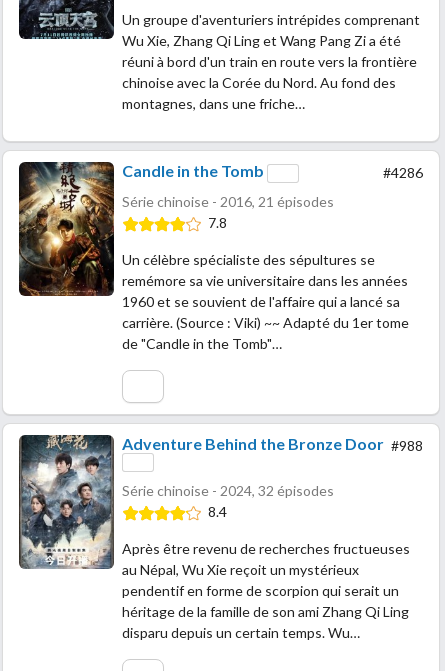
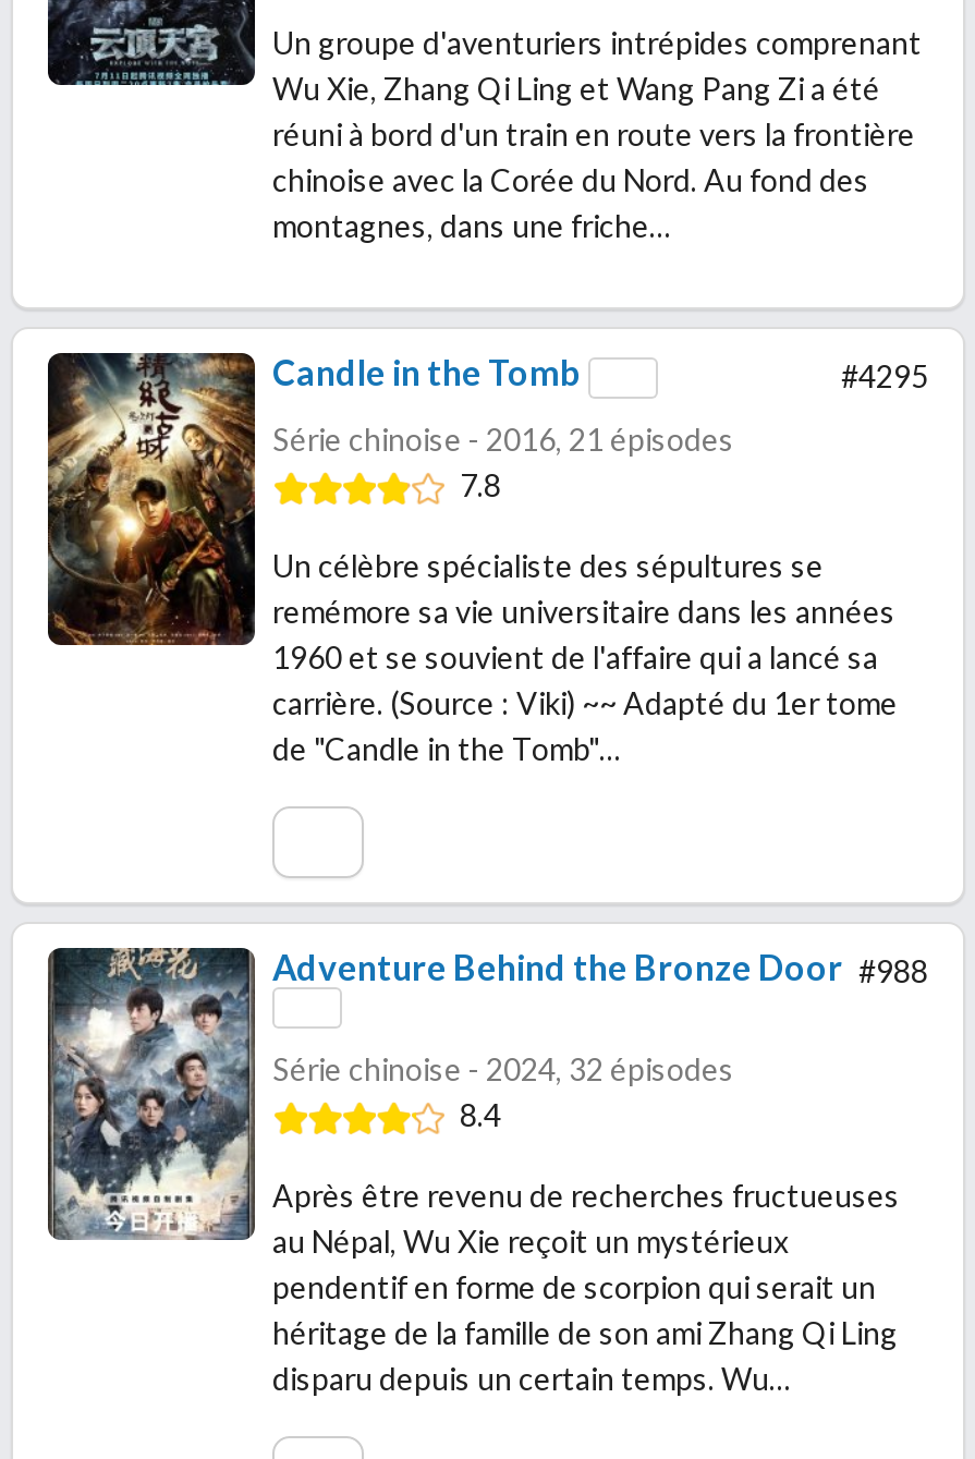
[383,164,423,181] #4286 -> [841,358,928,395] #4295

